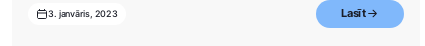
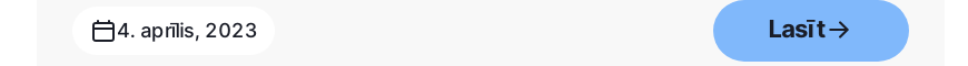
[48,8,118,19] 3. janvāris, 2023 -> [117,18,257,42] 4. aprīlis, 2023

